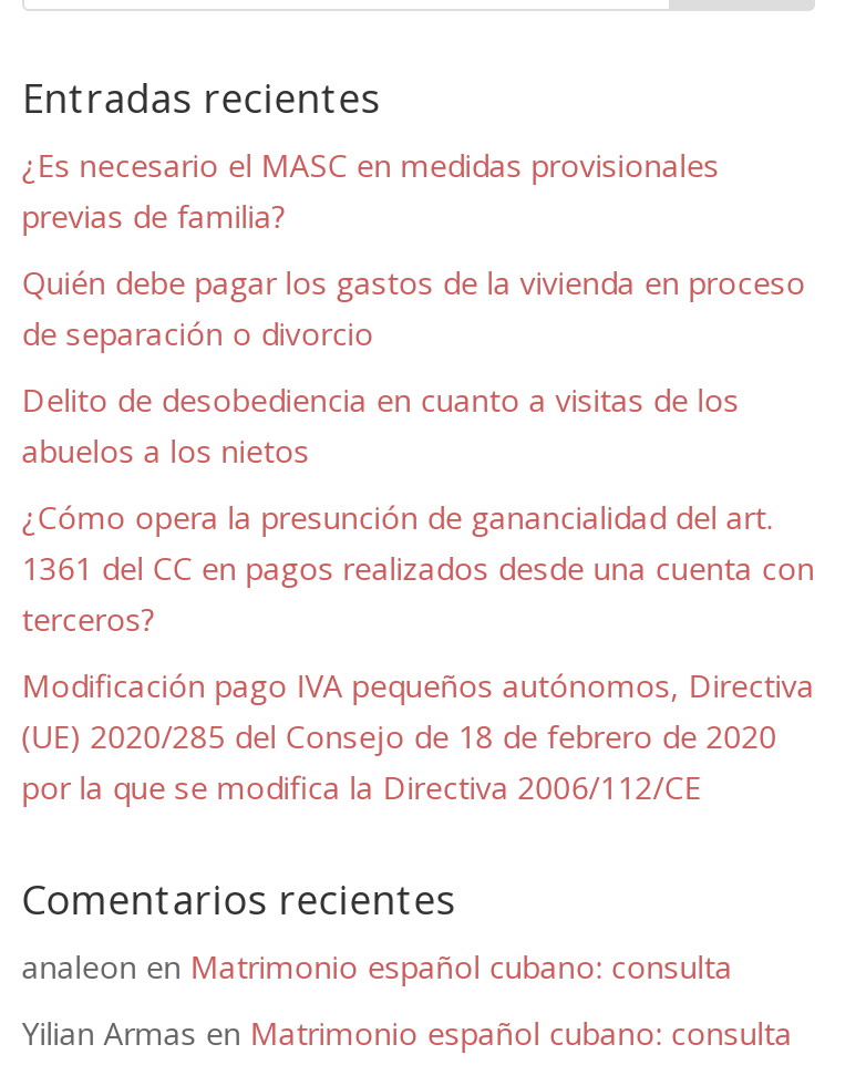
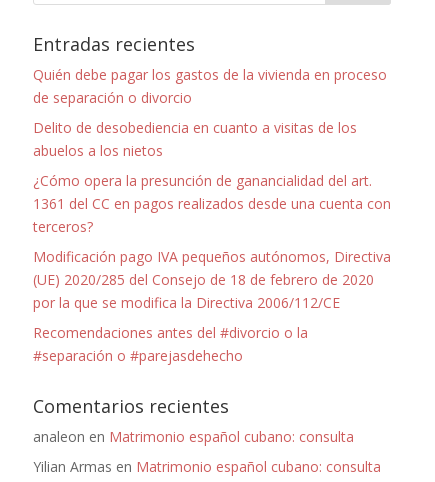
[22,144,719,237] ¿Es necesario el MASC en medidas provisionales | previas de familia? -> none
moved [22,261,815,808] -> [33,65,391,312]: Quién debe pagar los gastos de la vivienda en proceso | de separación o divorcio | Delito de desobediencia en cuanto a visitas de los | ... | (UE) 2020/285 del Consejo de 18 de febrero de 2020 | por la que se modifica la Directiva 2006/112/CE
none -> [33,323,308,365] Recomendaciones antes del #divorcio o la | #separación o #parejasdehecho

